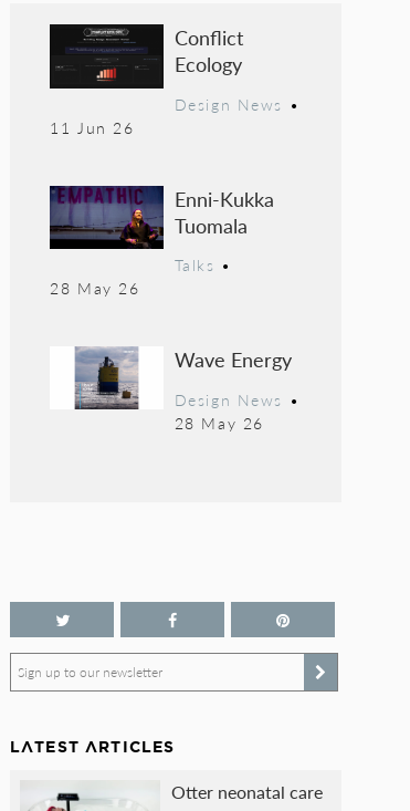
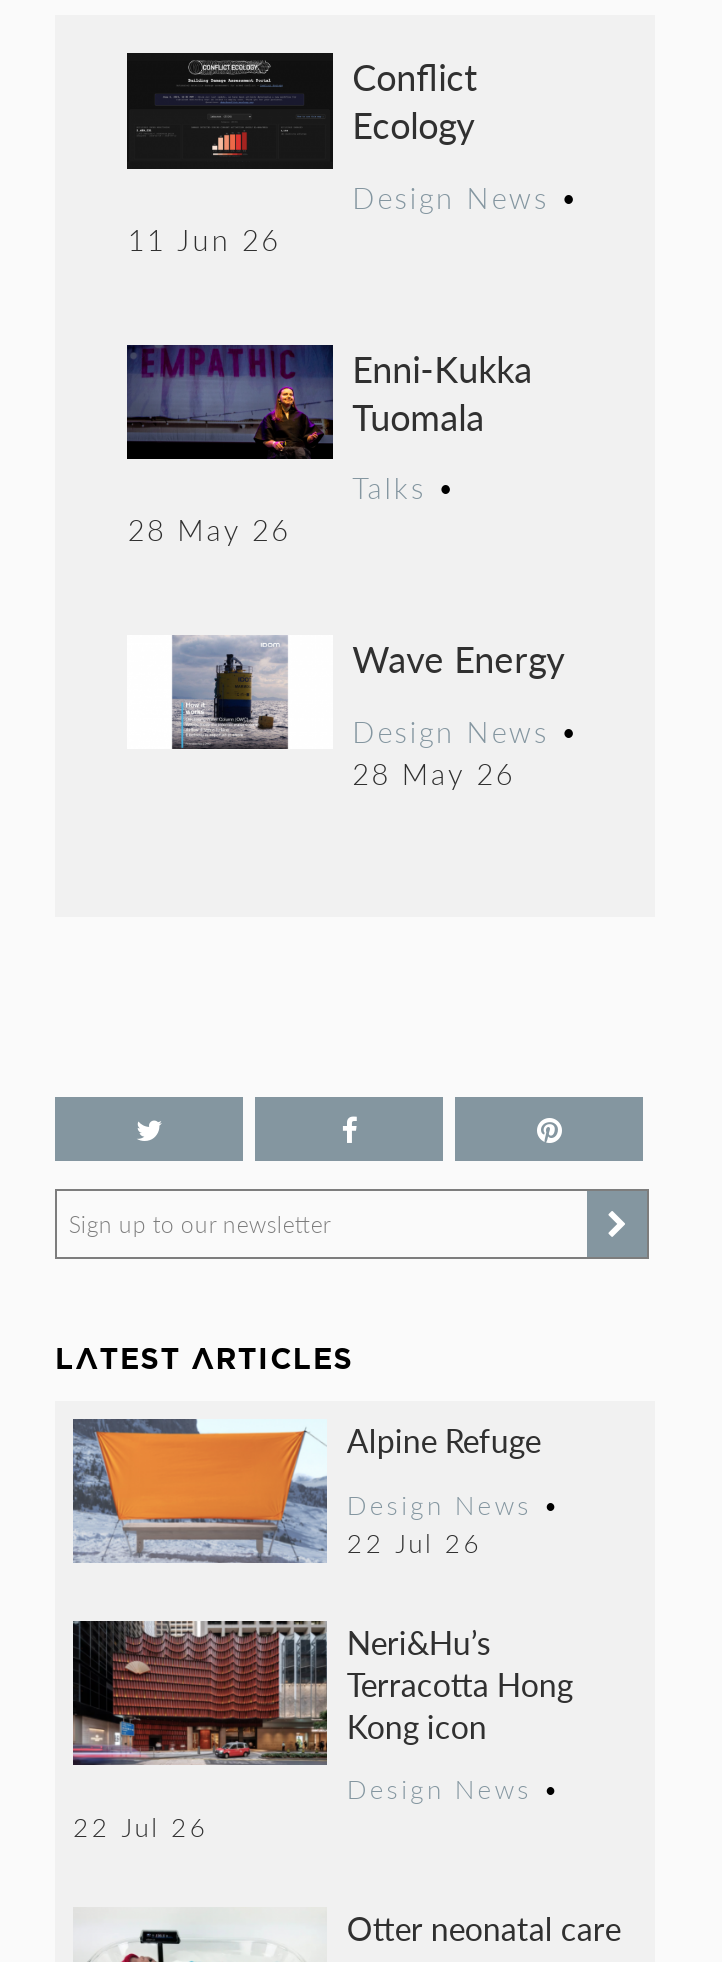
none -> [71,1417,573,1846] [image] | Alpine Refuge | Design News • | 22 Jul 26 | Neri&Hu’s | Terracotta Hong | Kong icon | Design News • | 22 Jul 26
none -> [71,1587,317,1769] [image]

